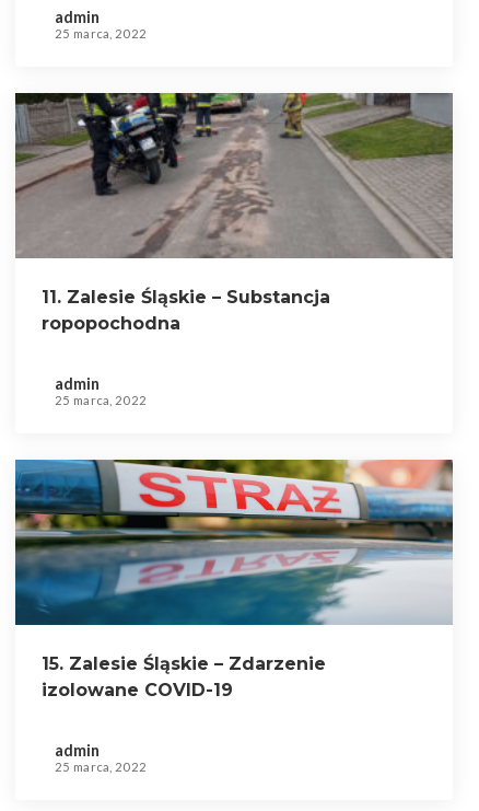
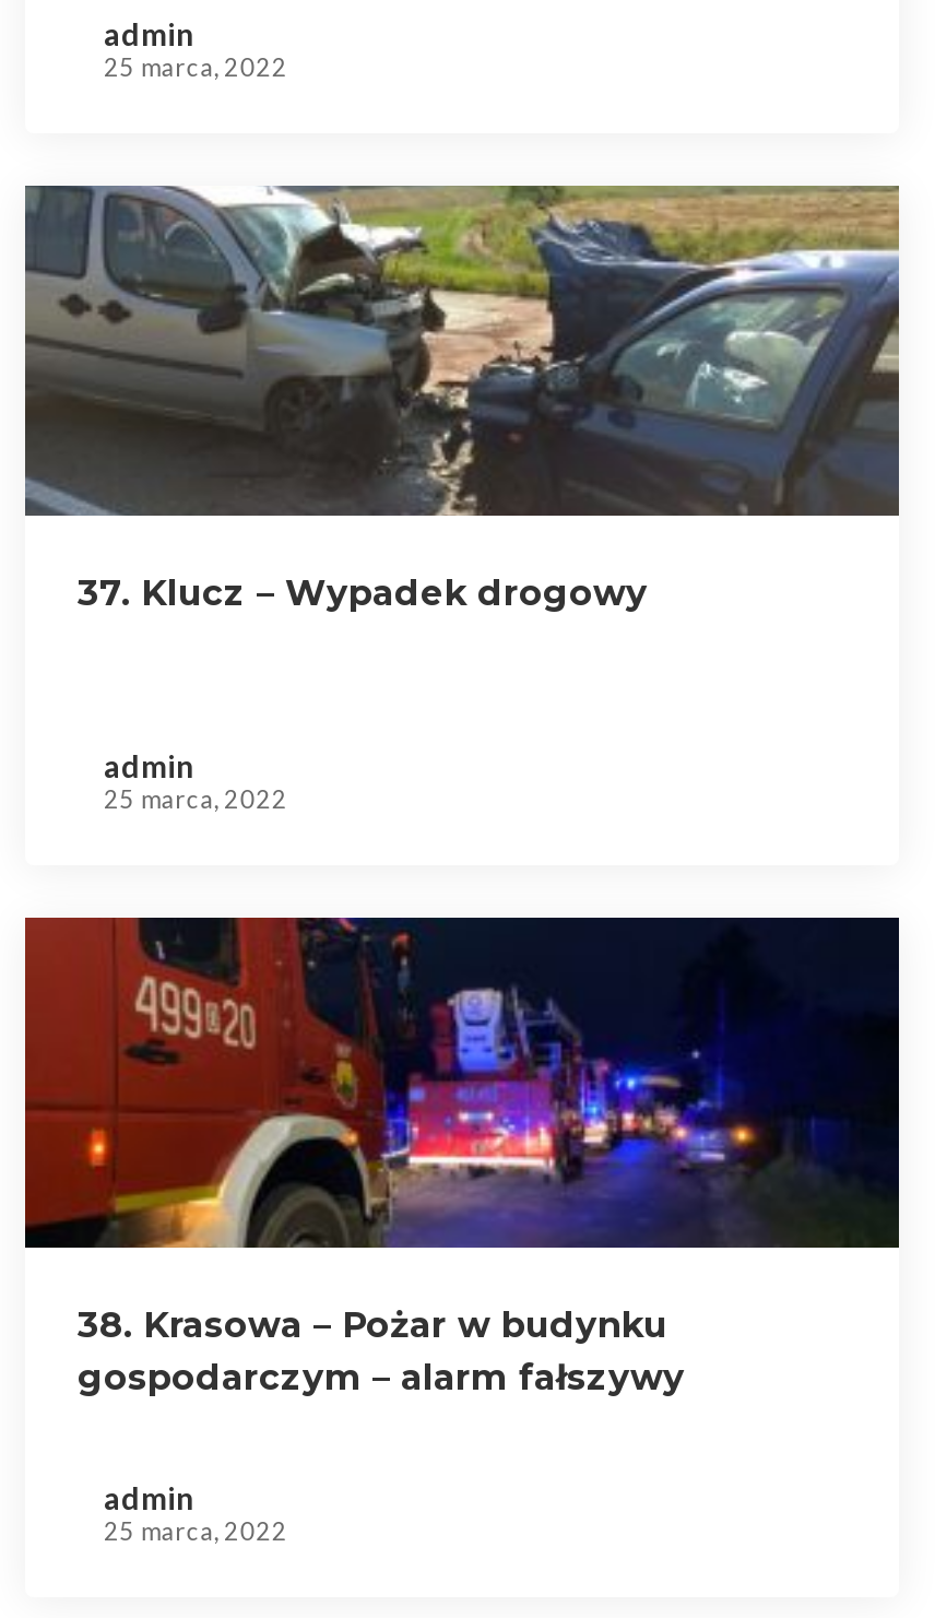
[14,92,454,334] [image] | 11. Zalesie Śląskie – Substancja | ropopochodna -> [23,184,901,614] [image] | 37. Klucz – Wypadek drogowy
[14,459,454,700] [image] | 15. Zalesie Śląskie – Zdarzenie | izolowane COVID-19 -> [23,916,901,1398] [image] | 38. Krasowa – Pożar w budynku | gospodarczym – alarm fałszywy

